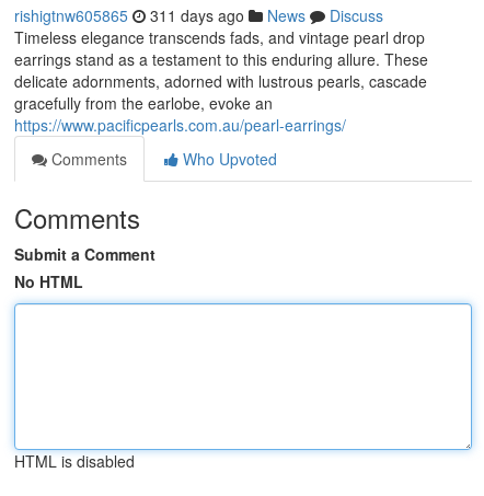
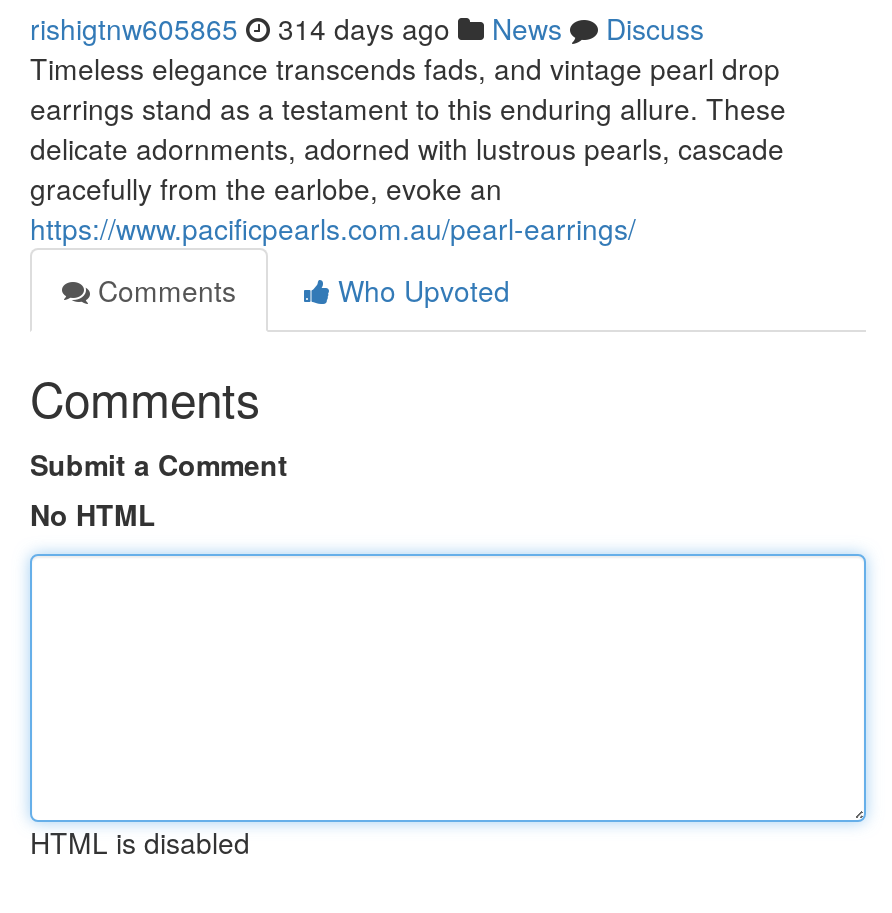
[14,4,383,26] rishigtnw605865 311 days ago News Discuss -> [30,8,704,48] rishigtnw605865 314 days ago News Discuss

